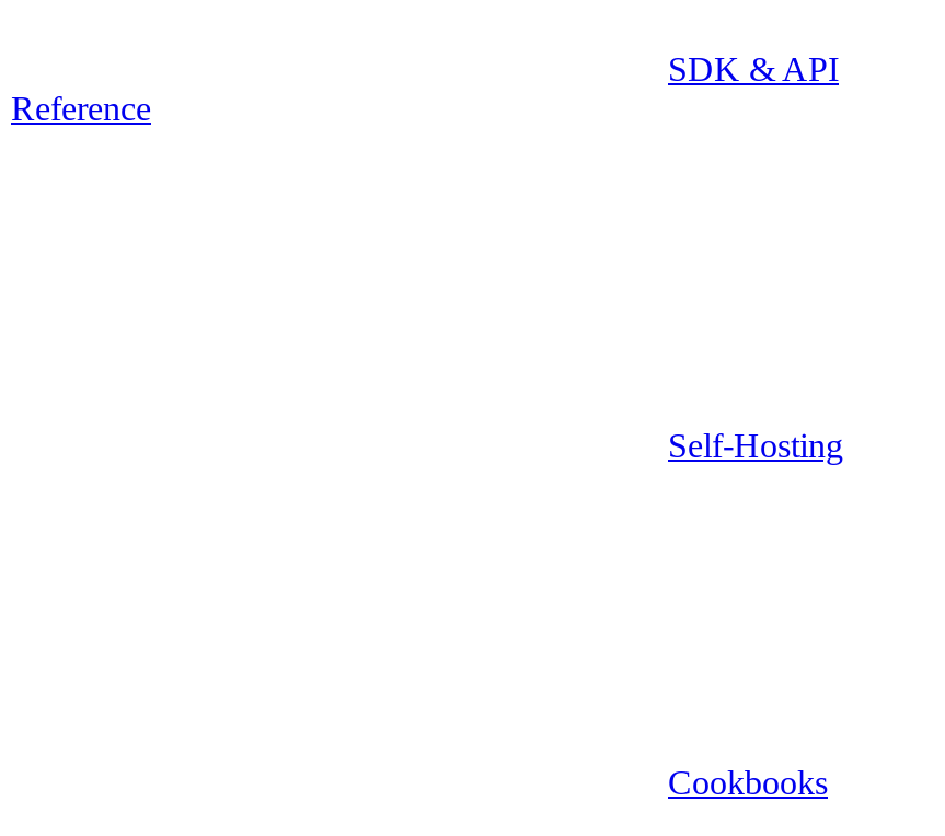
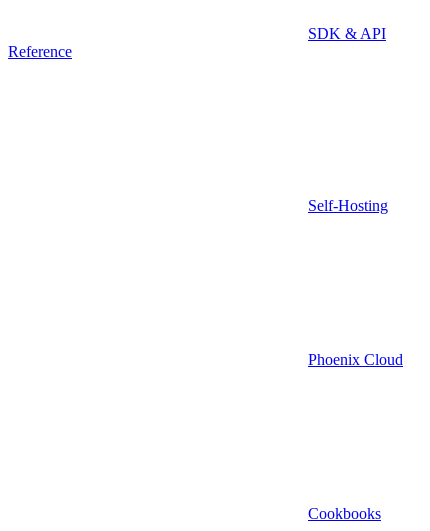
none -> [308,351,403,368] Phoenix Cloud

